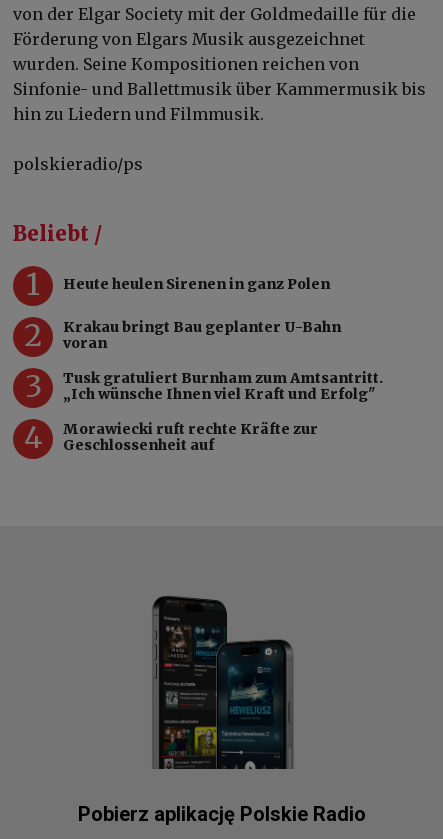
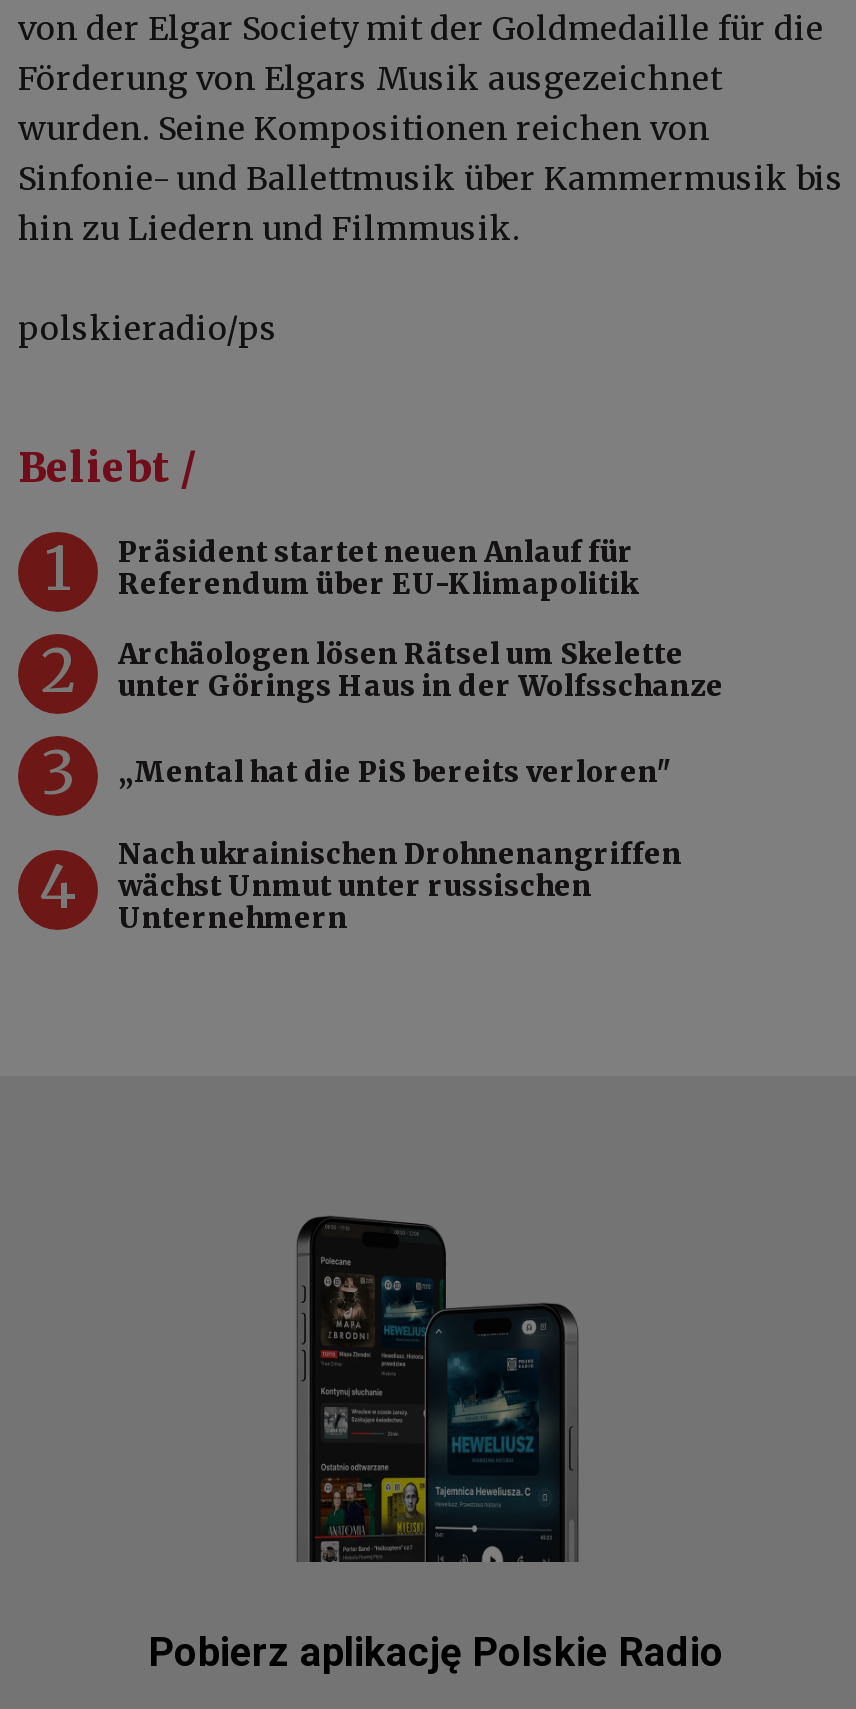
[63,275,330,293] Heute heulen Sirenen in ganz Polen -> [118,534,638,602] Präsident startet neuen Anlauf für | Referendum über EU-Klimapolitik
[63,318,341,352] Krakau bringt Bau geplanter U-Bahn | voran -> [118,636,724,704] Archäologen lösen Rätsel um Skelette | unter Görings Haus in der Wolfsschanze
[63,369,383,403] Tusk gratuliert Burnham zum Amtsantritt. | „Ich wünsche Ihnen viel Kraft und Erfolg" -> [118,754,672,790] „Mental hat die PiS bereits verloren"
[63,420,318,454] Morawiecki ruft rechte Kräfte zur | Geschlossenheit auf -> [118,836,682,936] Nach ukrainischen Drohnenangriffen | wächst Unmut unter russischen | Unternehmern

